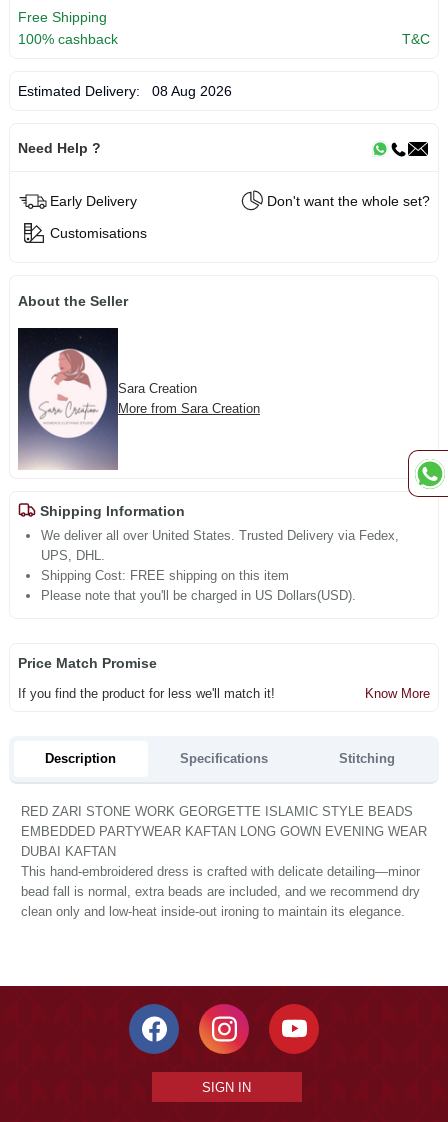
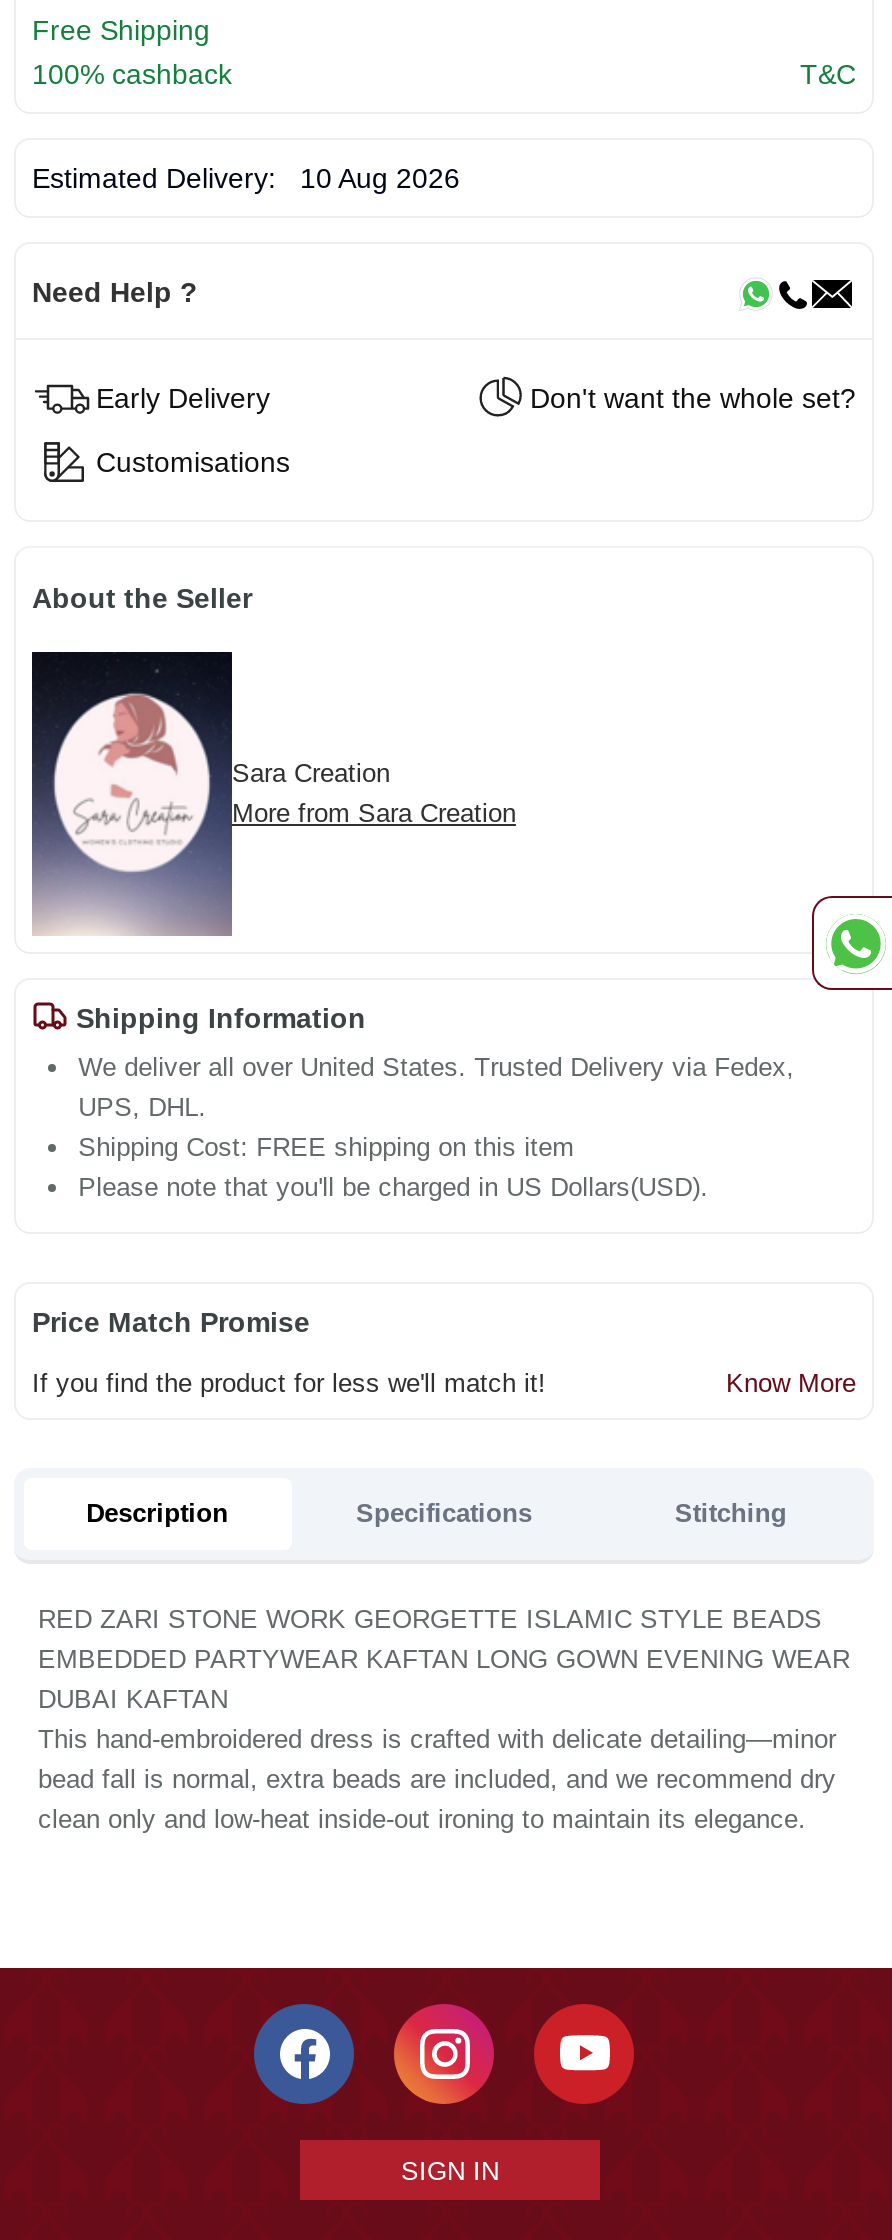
[18,83,232,99] Estimated Delivery: 08 Aug 2026 -> [32,161,460,193] Estimated Delivery: 10 Aug 2026

